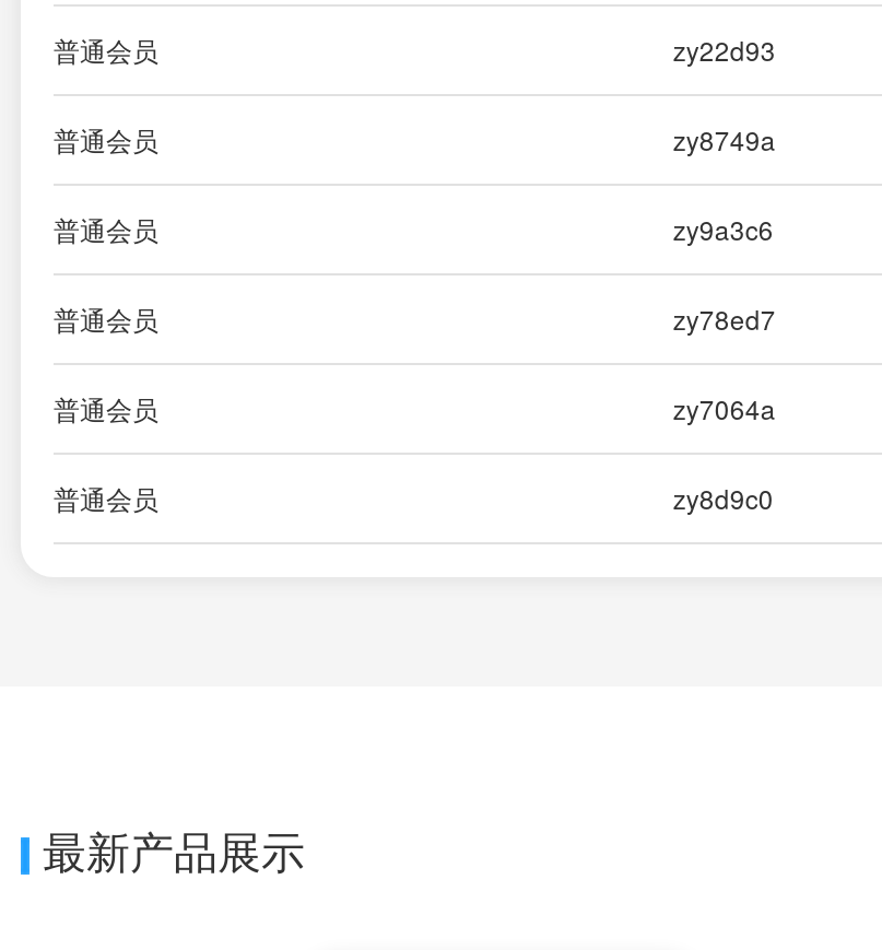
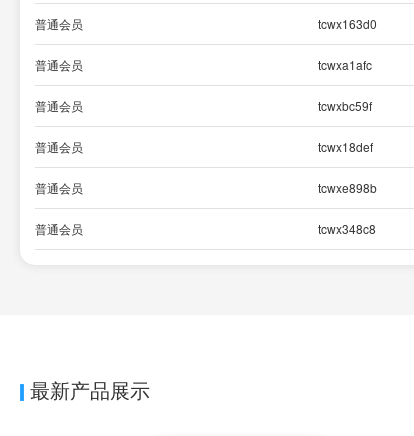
[673,30,776,67] zy22d93 -> [318,15,377,32] tcwx163d0
[673,120,776,157] zy8749a -> [318,56,372,73] tcwxa1afc
[673,209,773,246] zy9a3c6 -> [318,97,372,114] tcwxbc59f
[673,299,776,336] zy78ed7 -> [318,138,373,155] tcwx18def
[673,389,776,426] zy7064a -> [318,179,377,196] tcwxe898b
[673,478,773,515] zy8d9c0 -> [318,220,376,237] tcwx348c8

